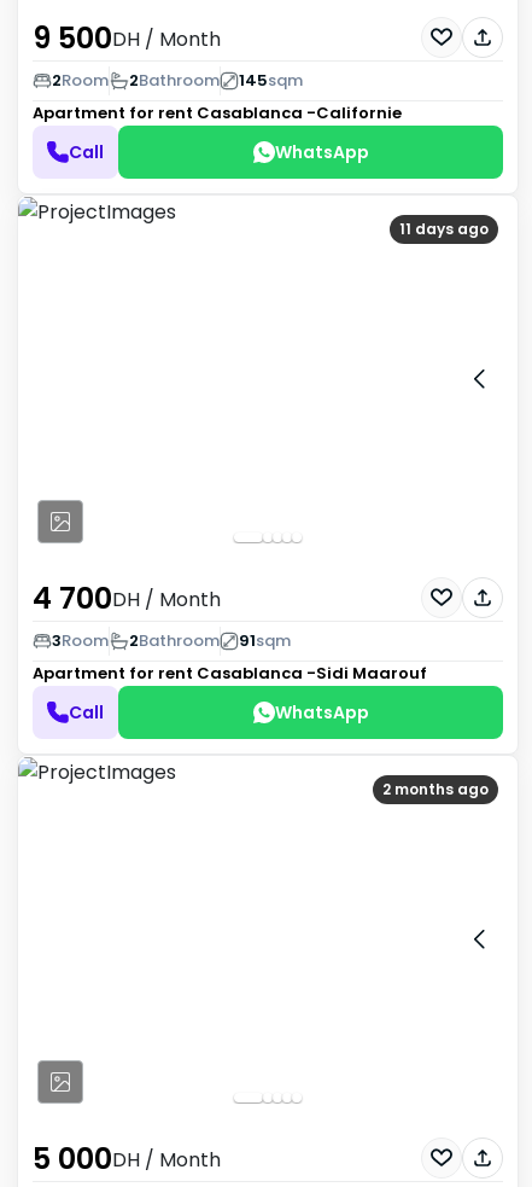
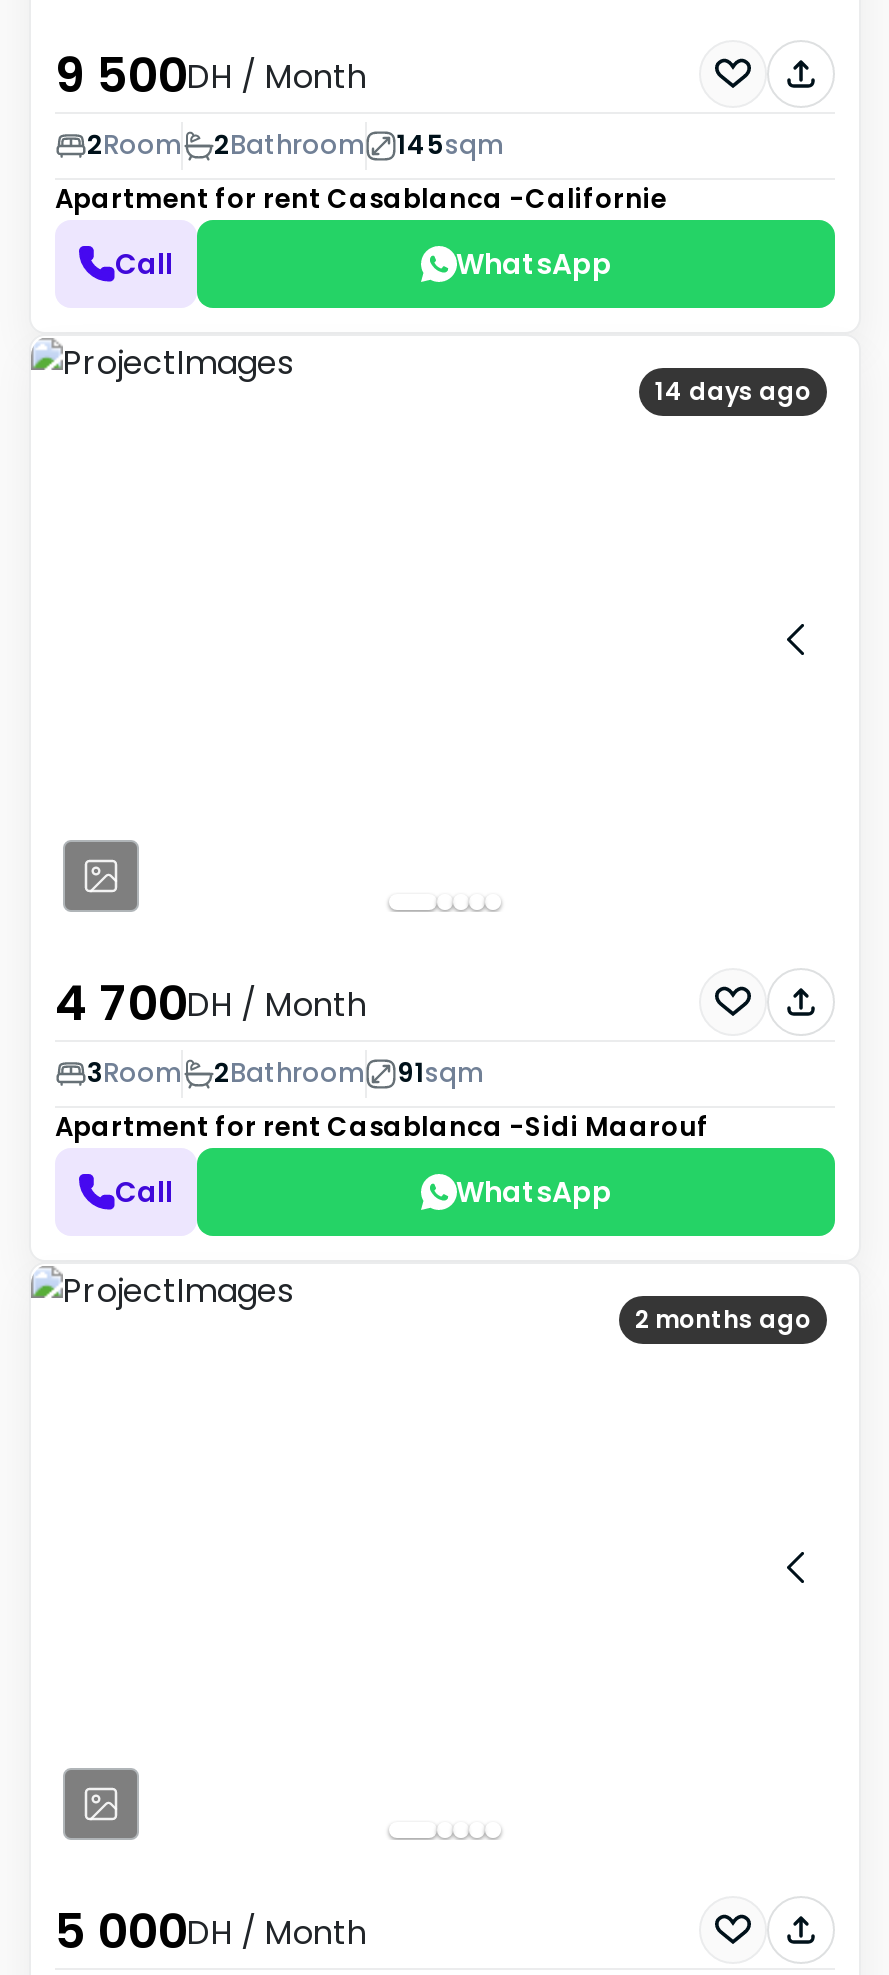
[399,219,489,239] 11 days ago -> [655,374,811,408] 14 days ago

